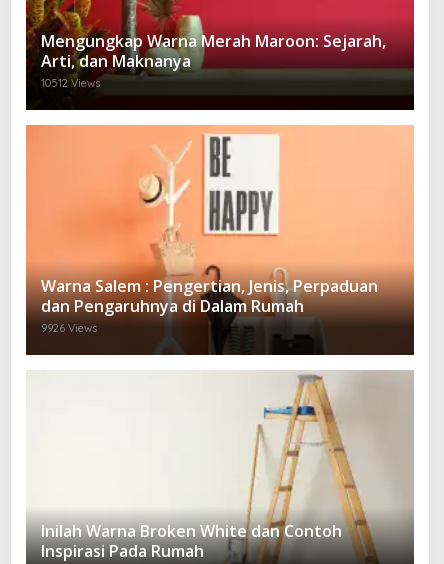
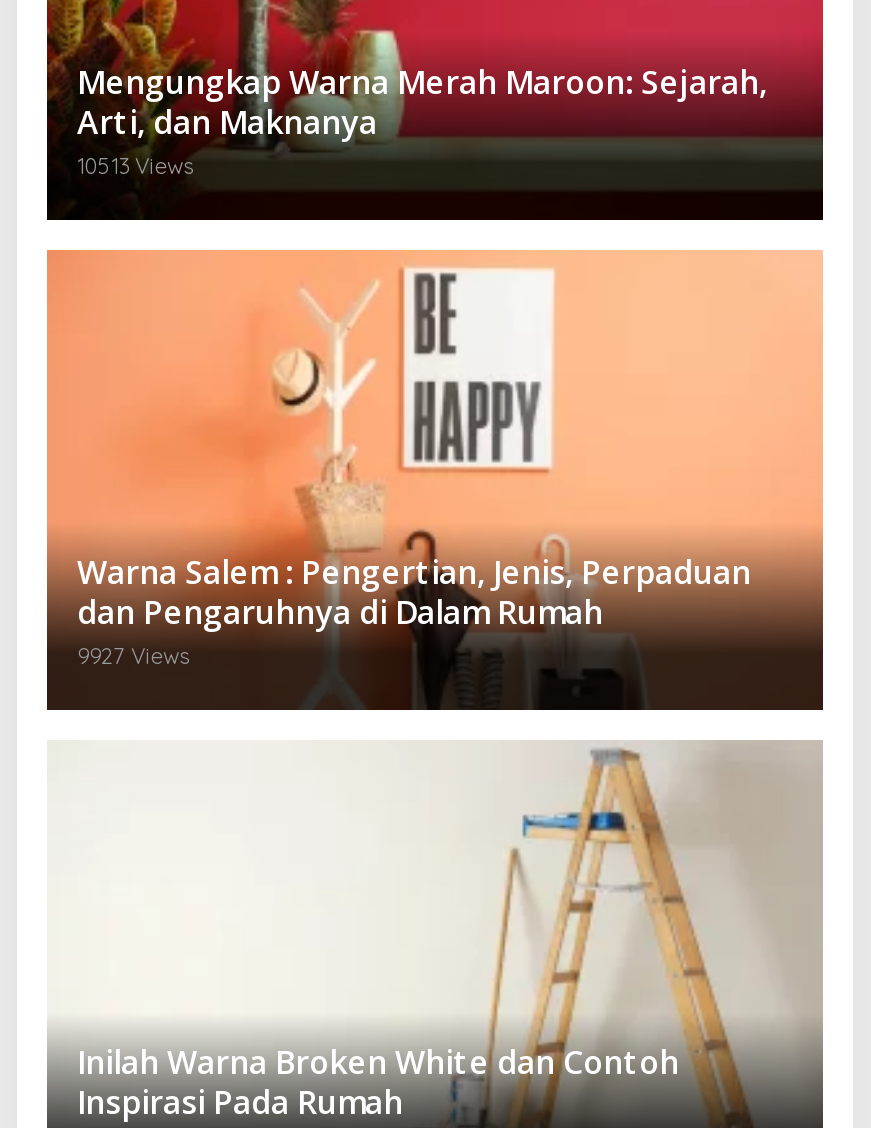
[41,76,100,90] 10512 Views -> [77,151,193,179] 10513 Views
[41,321,97,335] 9926 Views -> [77,642,189,670] 9927 Views

